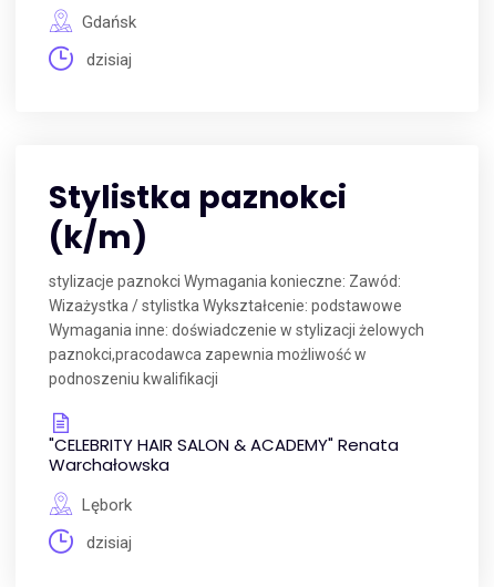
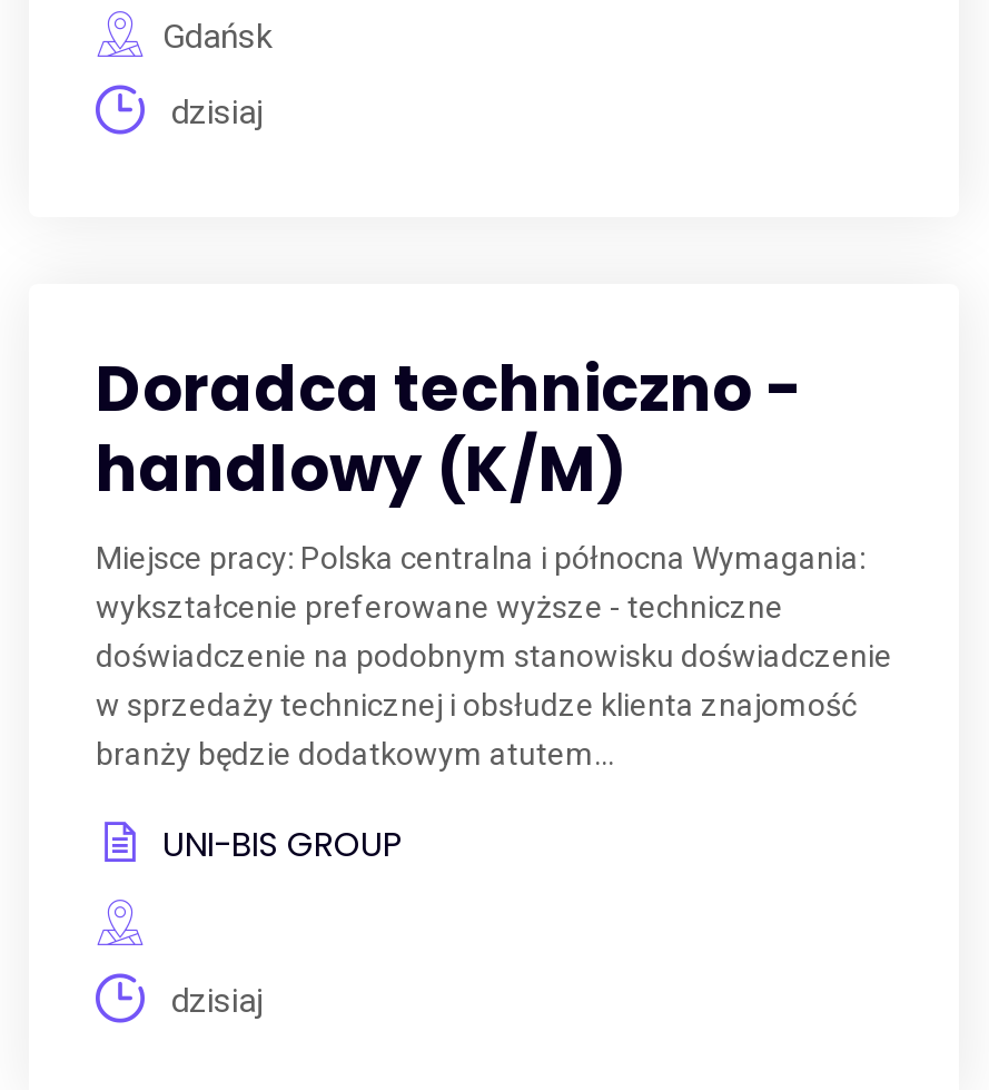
[49,176,424,515] Stylistka paznokci | (k/m) | stylizacje paznokci Wymagania konieczne: Zawód: | Wizażystka / stylistka Wykształcenie: podstawowe | Wymagania inne: doświadczenie w stylizacji żelowych | paznokci,pracodawca zapewnia możliwość w | podnoszeniu kwalifikacji | "CELEBRITY HAIR SALON & ACADEMY" Renata | Warchałowska | Lębork -> [96,346,892,867] Doradca techniczno - | handlowy (K/M) | Miejsce pracy: Polska centralna i północna Wymagania: | wykształcenie preferowane wyższe - techniczne | doświadczenie na podobnym stanowisku doświadczenie | w sprzedaży technicznej i obsłudze klienta znajomość | branży będzie dodatkowym atutem... | UNI-BIS GROUP

